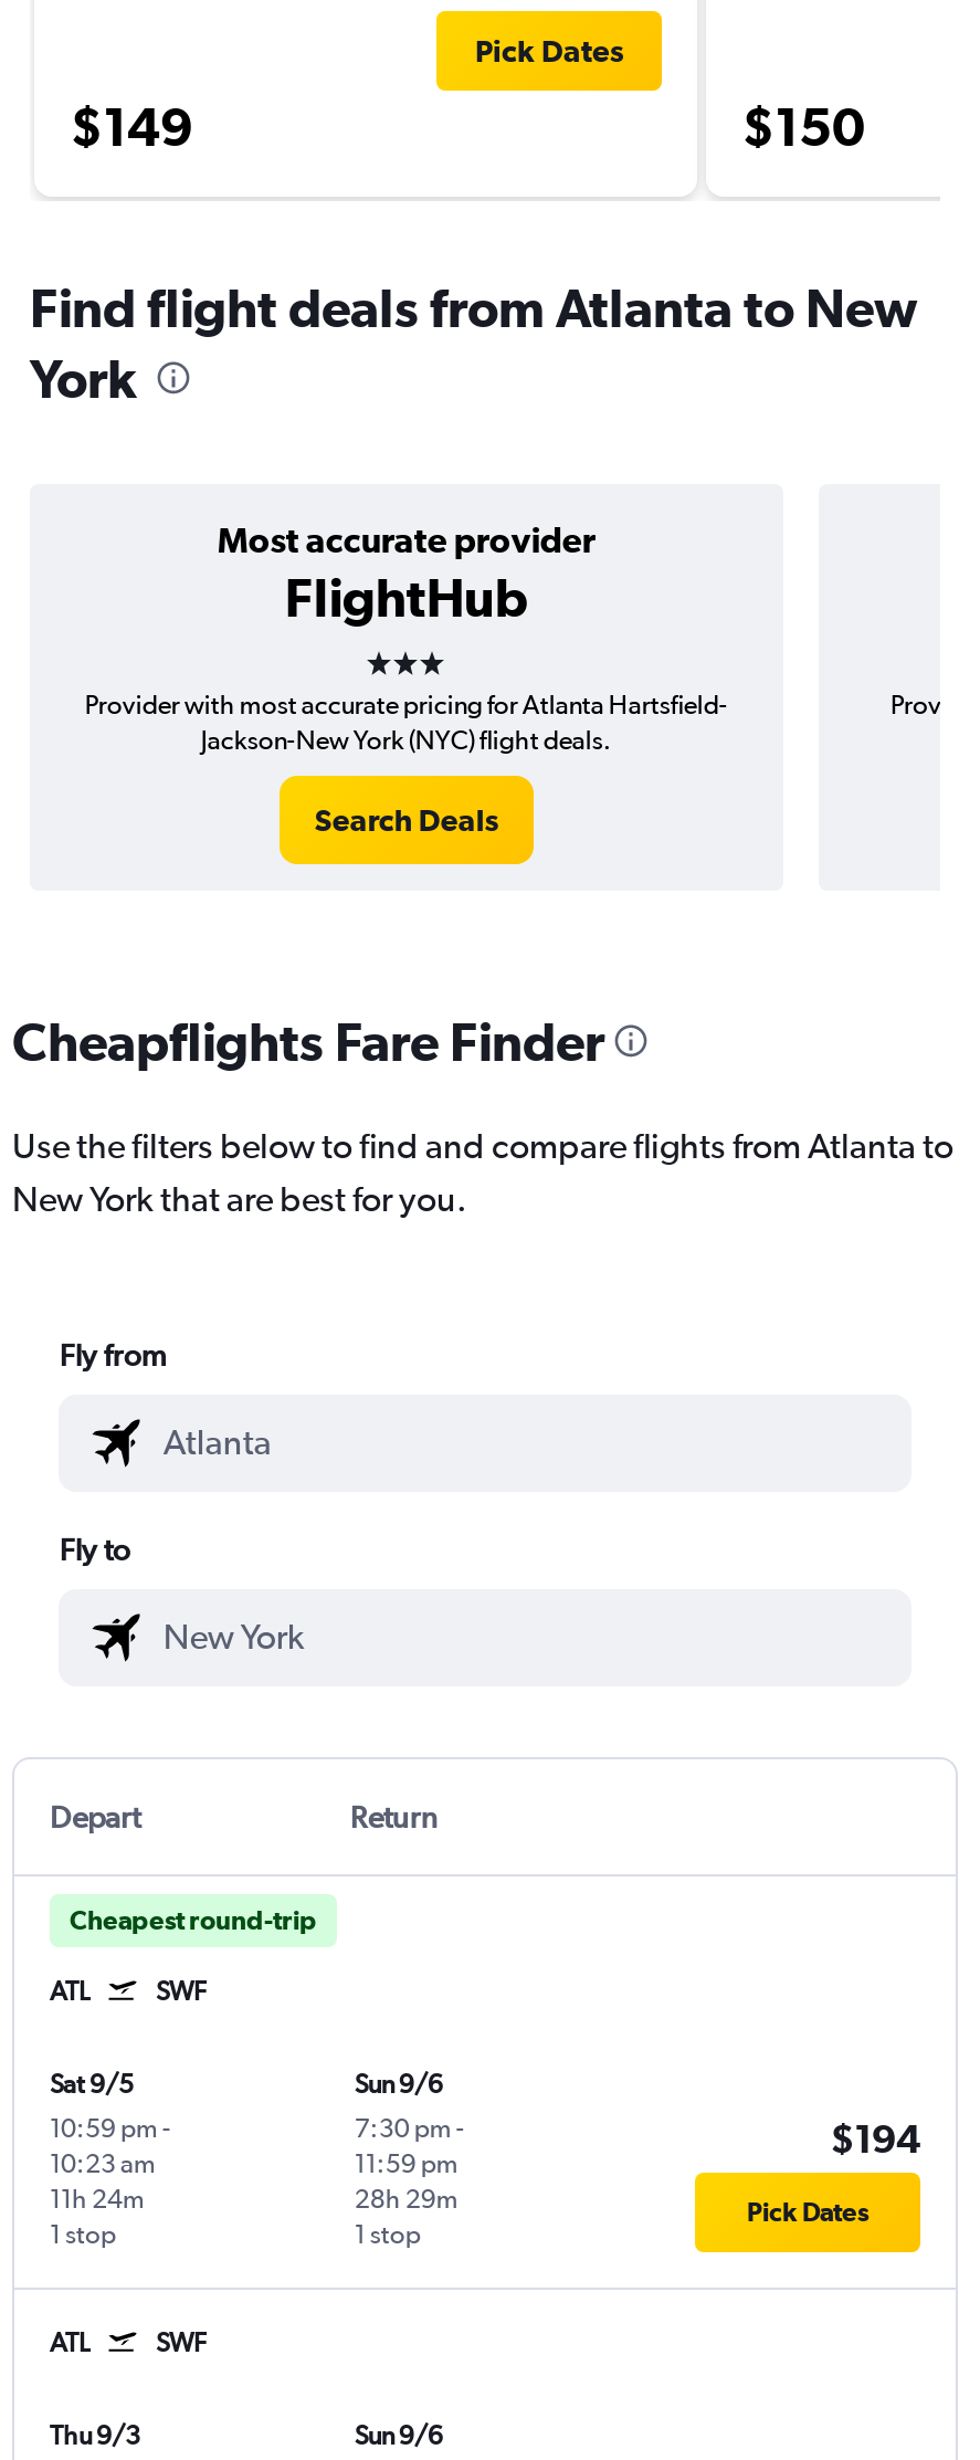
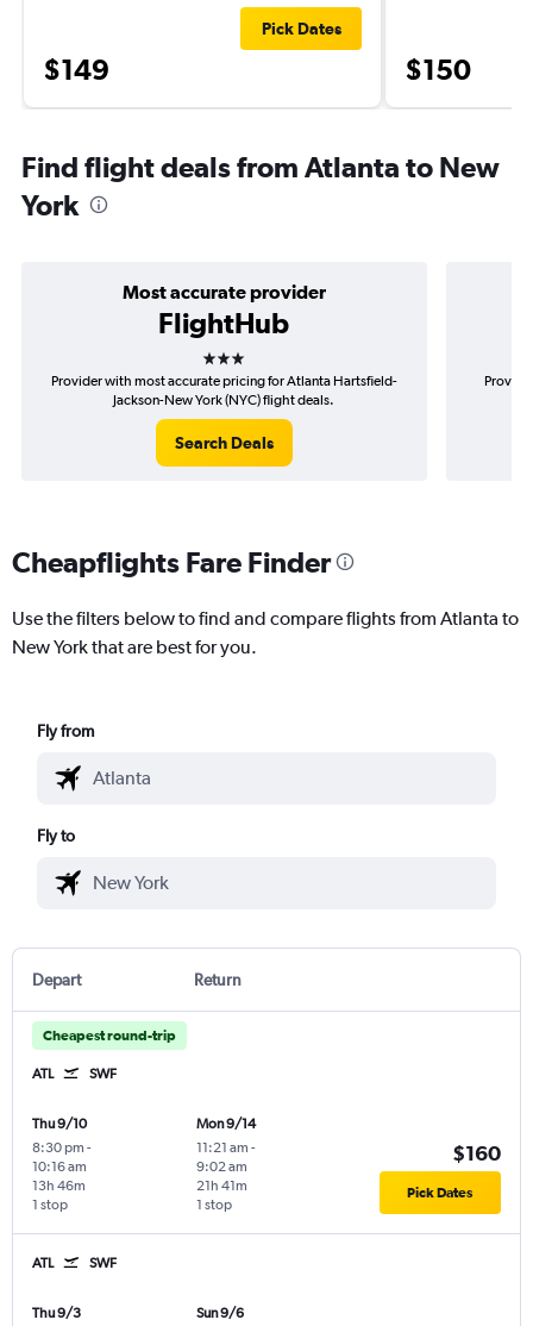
[50,2069,171,2179] Sat 9/5 | 10:59 pm - | 10:23 am -> [32,1115,92,1175] Thu 9/10 | 8:30 pm - | 10:16 am
[354,2069,465,2179] Sun 9/6 | 7:30 pm - | 11:59 pm -> [196,1115,256,1175] Mon 9/14 | 11:21 am - | 9:02 am
[830,2115,920,2159] $194 -> [452,1140,501,1164] $160
[50,2184,145,2215] 11h 24m -> [32,1177,86,1194] 13h 46m
[354,2184,458,2215] 28h 29m -> [196,1177,247,1194] 21h 41m

